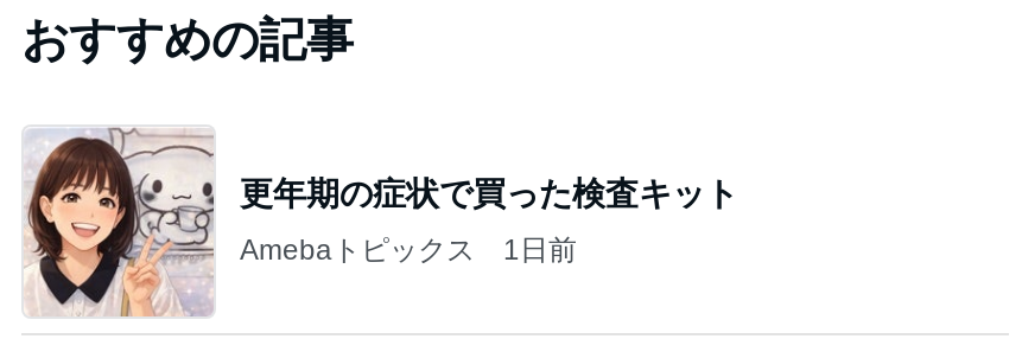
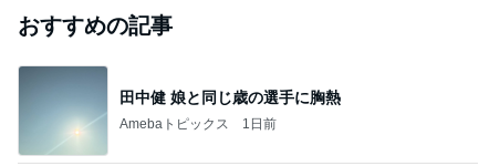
[24,127,738,316] [image] | 更年期の症状で買った検査キット -> [18,65,341,155] [image] | 田中健 娘と同じ歳の選手に胸熱

